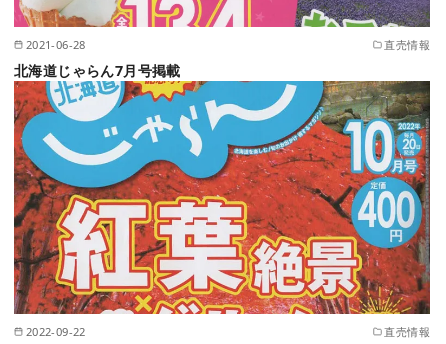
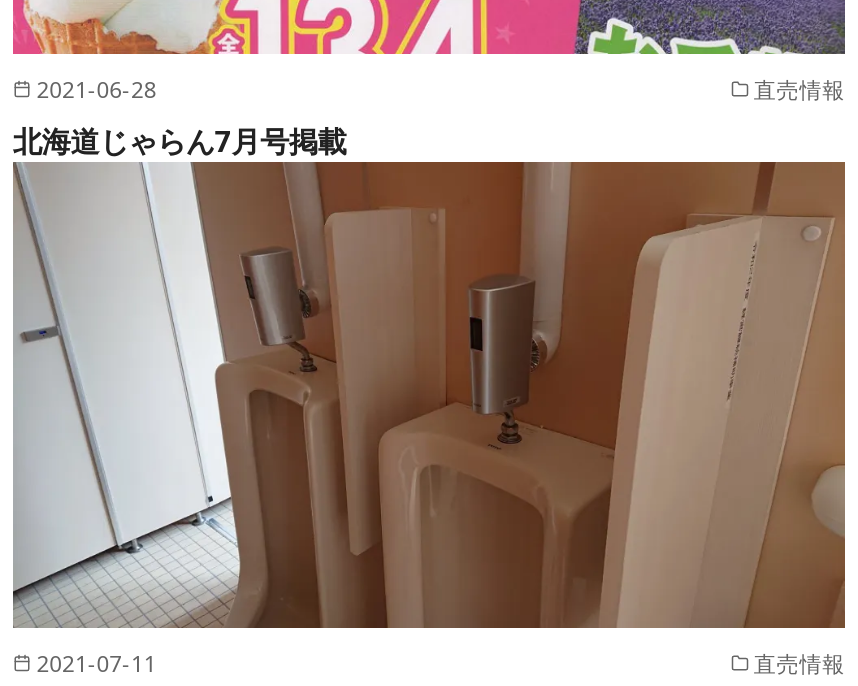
[13,80,431,339] [image] | 2022-09-22 -> [11,160,847,678] [image] | 2021-07-11

